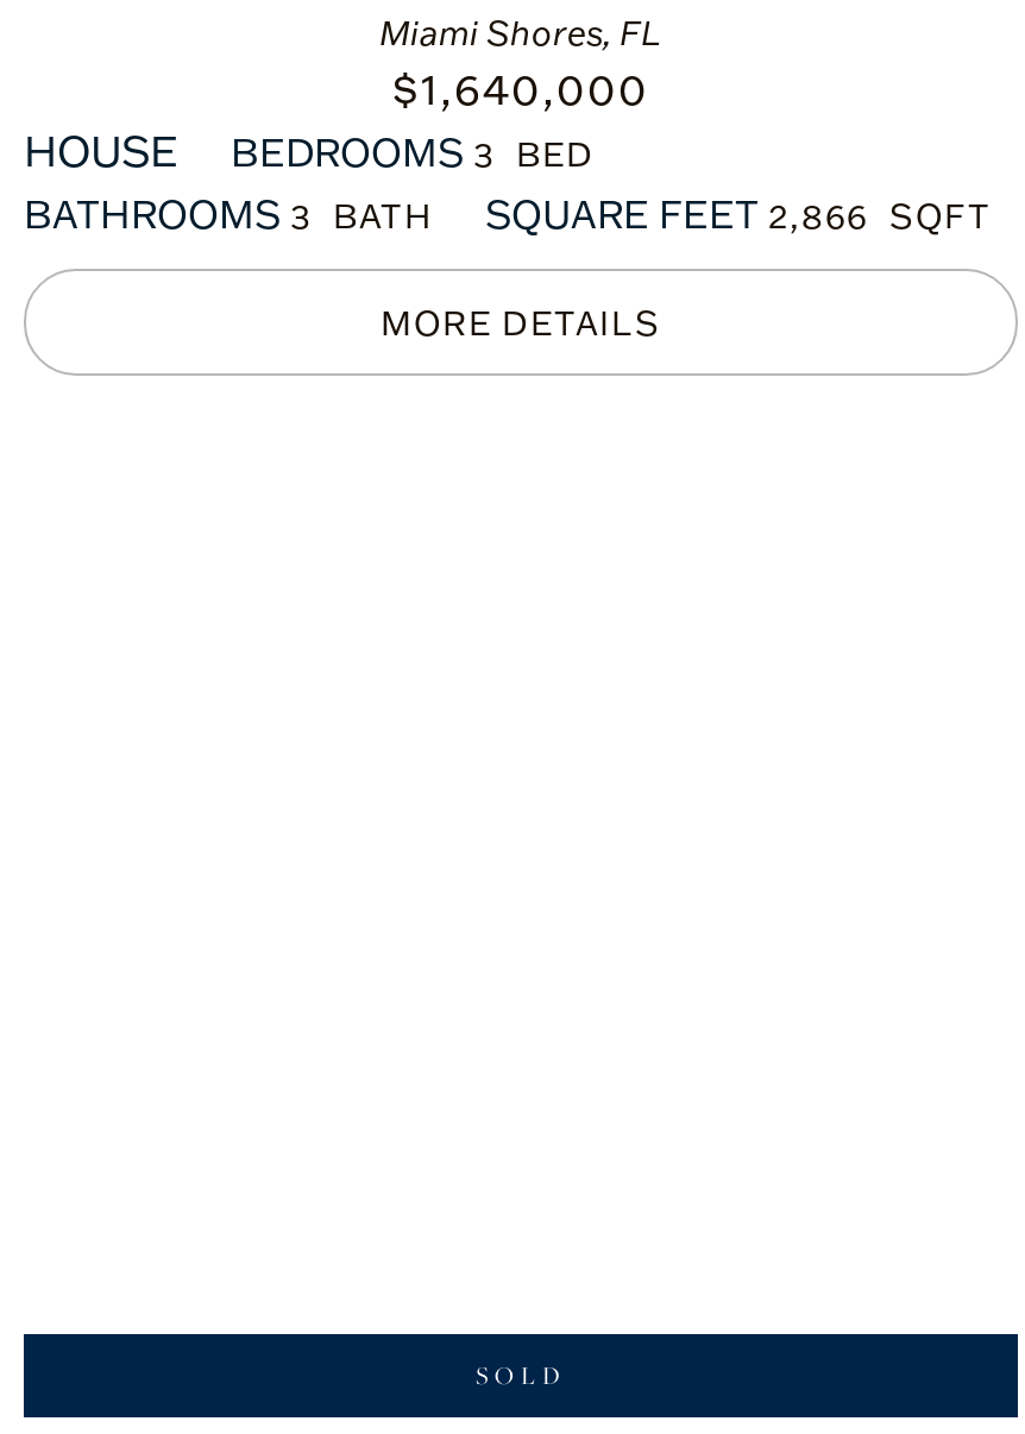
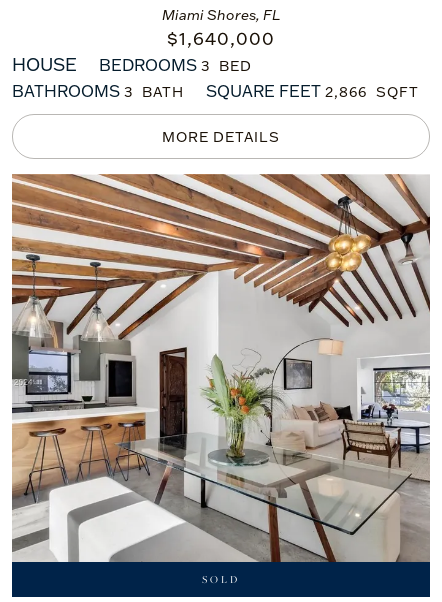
none -> [11,173,431,563] [image]

